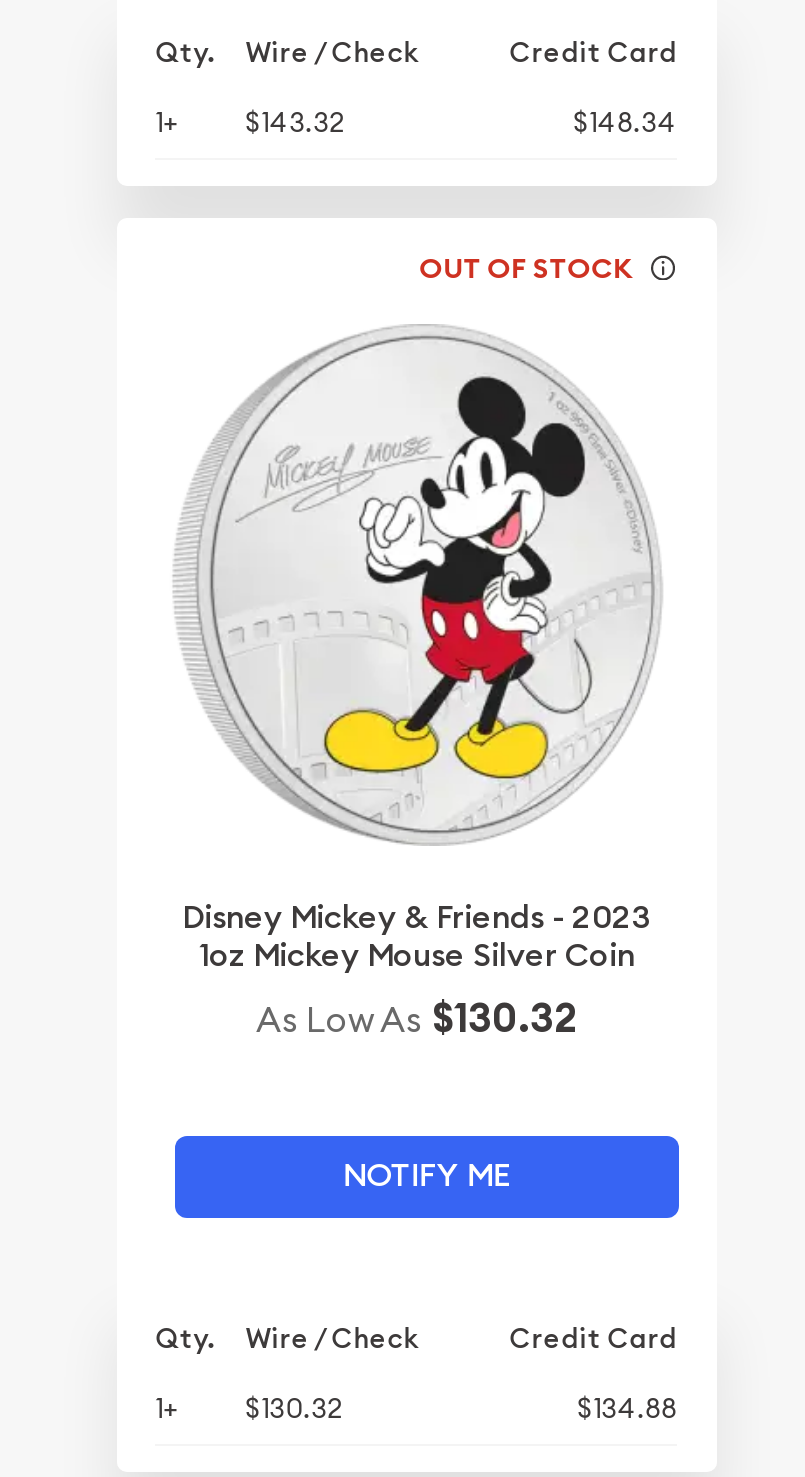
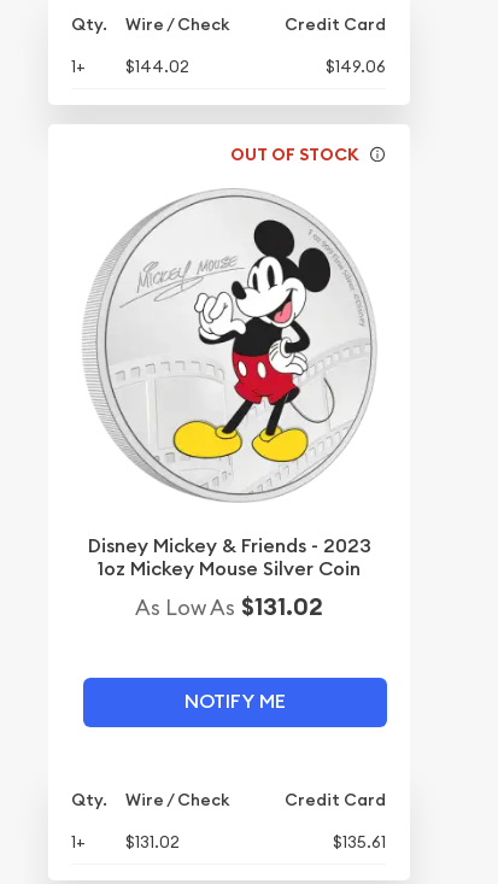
[155,104,345,140] 1+ $143.32 -> [71,55,190,77] 1+ $144.02
[573,104,677,140] $148.34 -> [326,55,386,77] $149.06
[256,991,578,1043] As Low As $130.32 -> [135,591,323,622] As Low As $131.02
[155,1389,343,1425] 1+ $130.32 -> [71,831,180,852] 1+ $131.02
[577,1389,677,1425] $134.88 -> [333,831,386,852] $135.61

